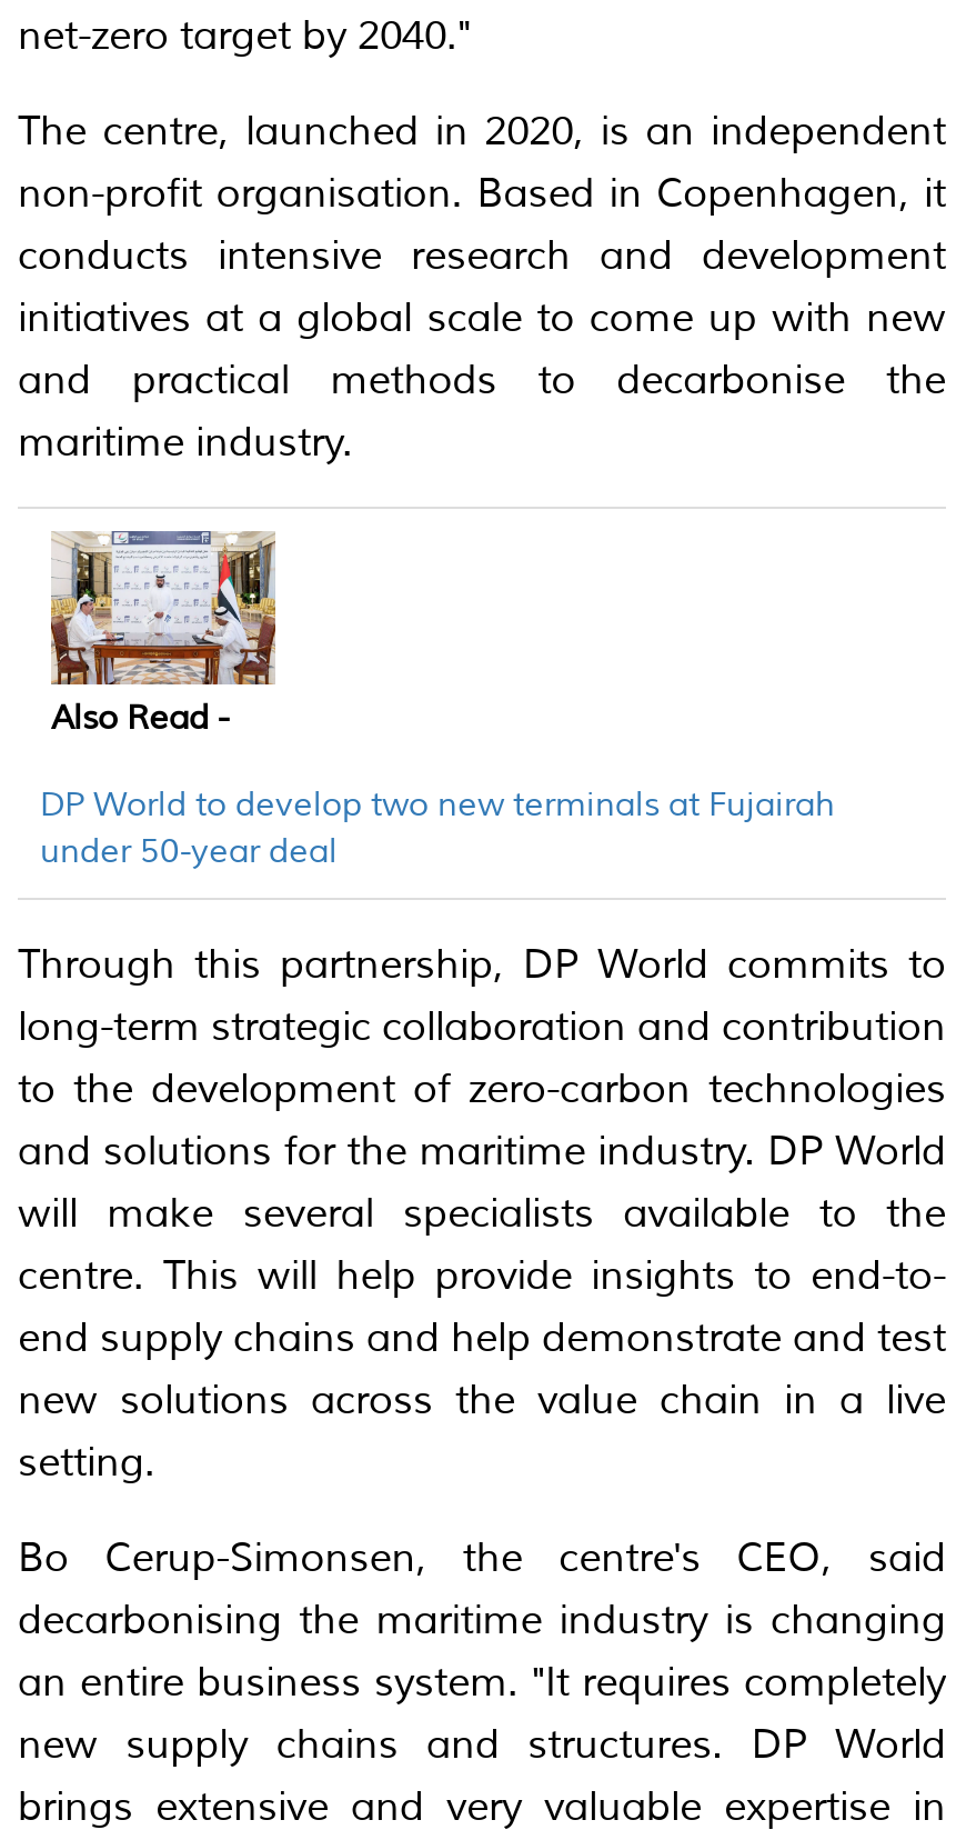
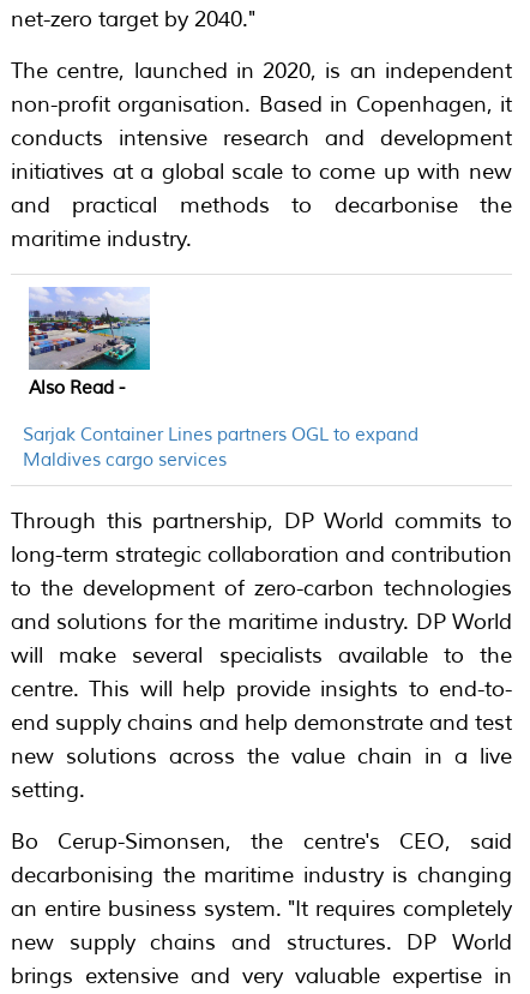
[49,529,278,687] [image] -> [28,286,151,371] [image]
[40,783,835,872] DP World to develop two new terminals at Fujairah | under 50-year deal -> [23,423,418,471] Sarjak Container Lines partners OGL to expand | Maldives cargo services

